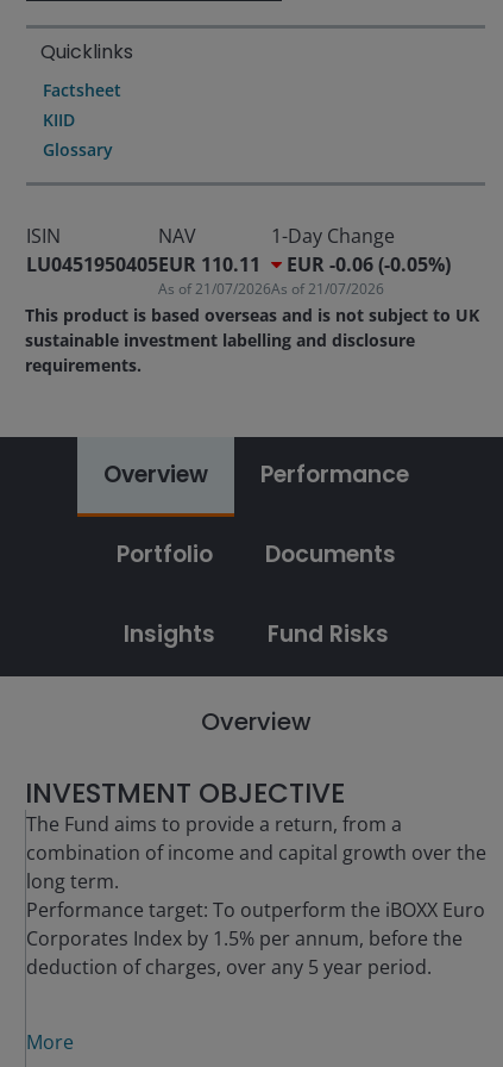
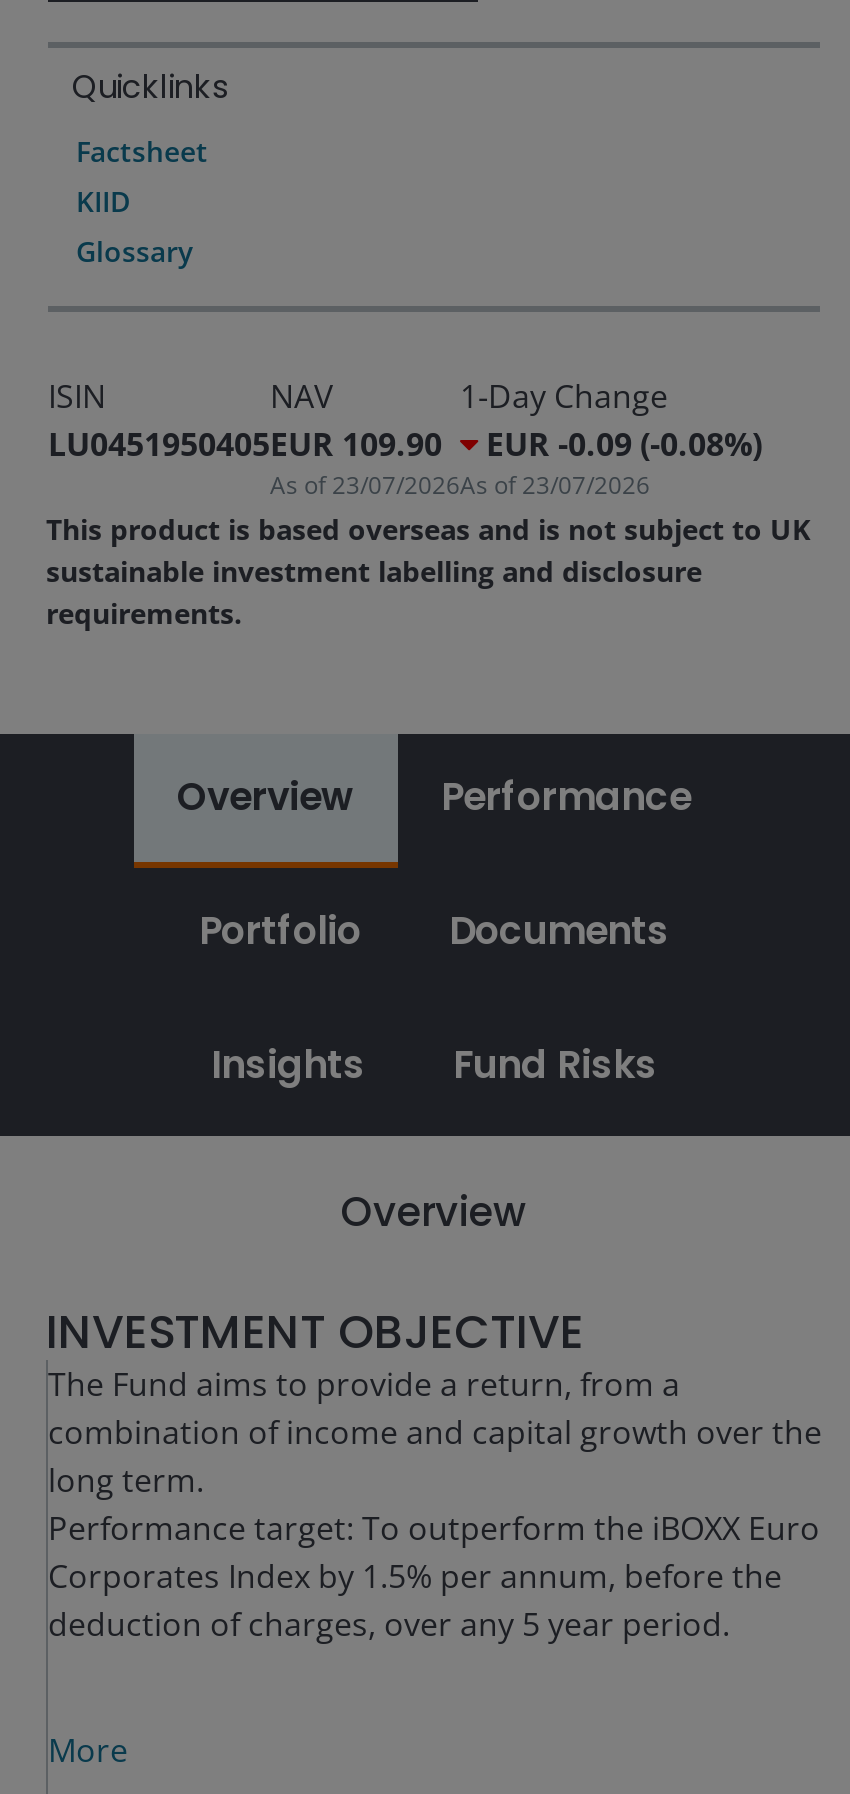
[158,251,260,277] EUR 110.11 -> [270,422,442,466] EUR 109.90
[287,251,451,277] EUR -0.06 (-0.05%) -> [486,422,762,466] EUR -0.09 (-0.08%)
[158,279,271,299] As of 21/07/2026 -> [270,468,460,502] As of 23/07/2026
[271,279,384,299] As of 21/07/2026 -> [460,468,650,502] As of 23/07/2026

